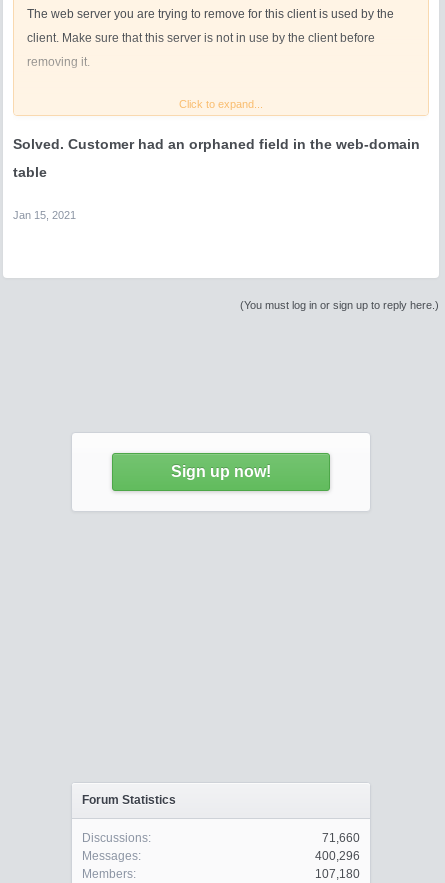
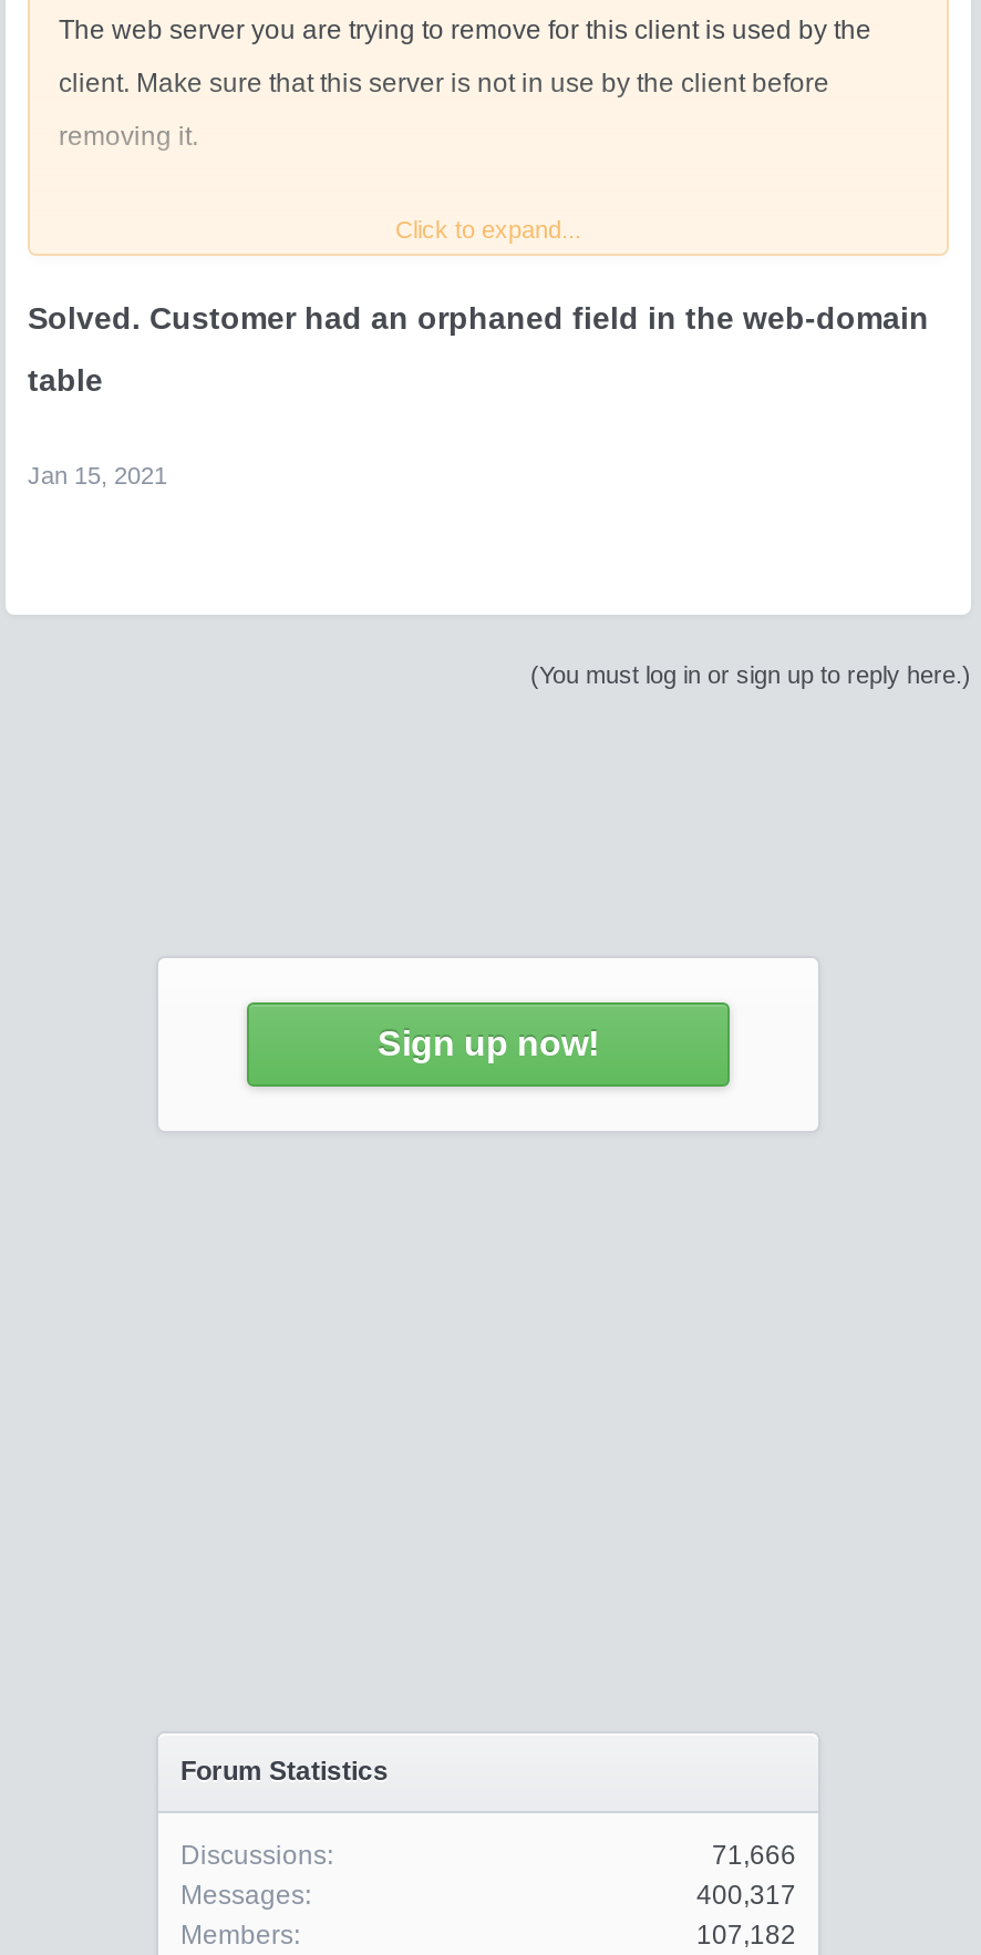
[322,831,360,845] 71,660 -> [712,1840,796,1871] 71,666
[315,849,360,863] 400,296 -> [696,1880,796,1911] 400,317
[315,867,360,881] 107,180 -> [696,1920,796,1951] 107,182

